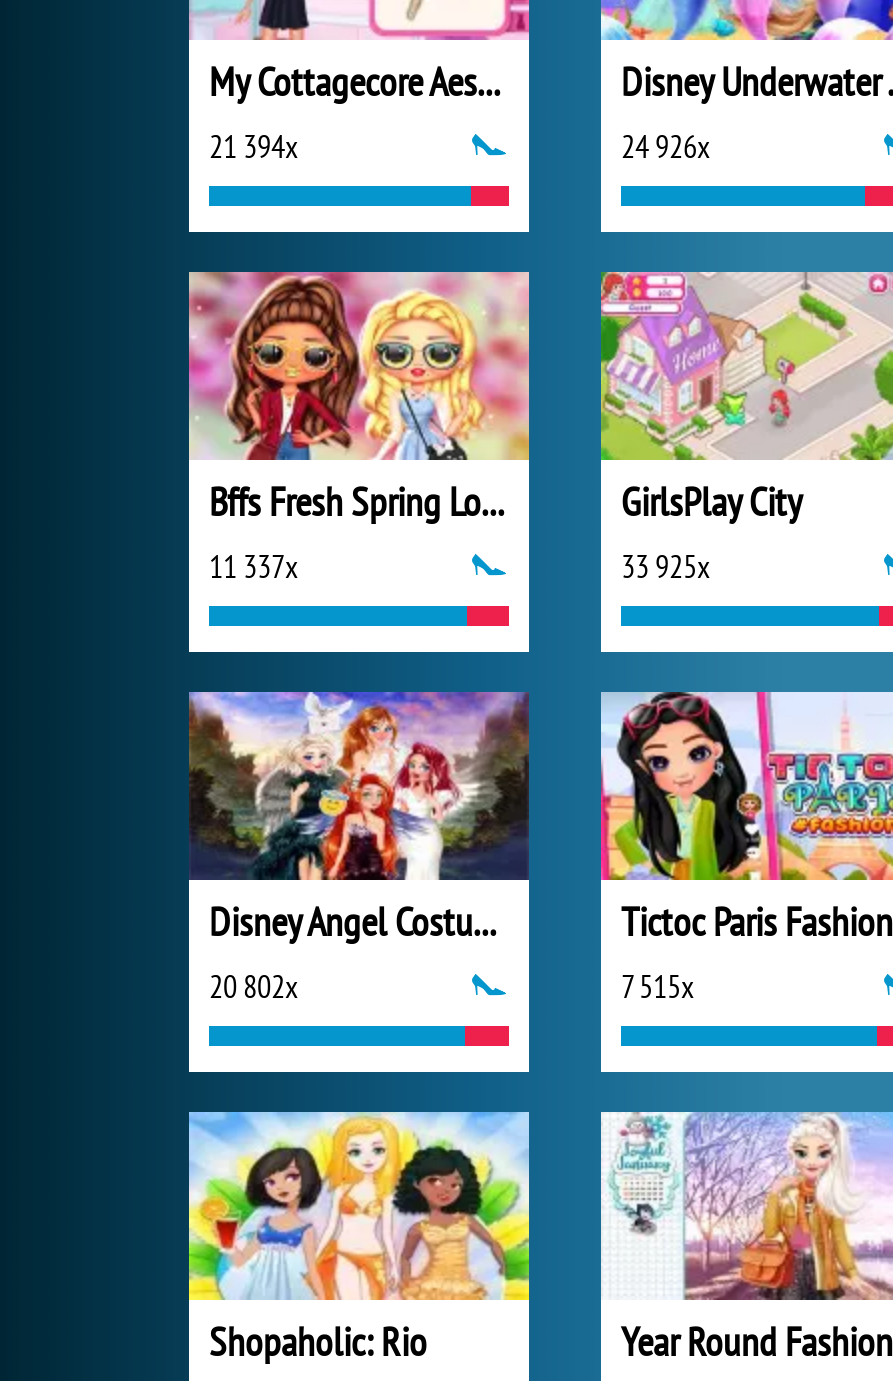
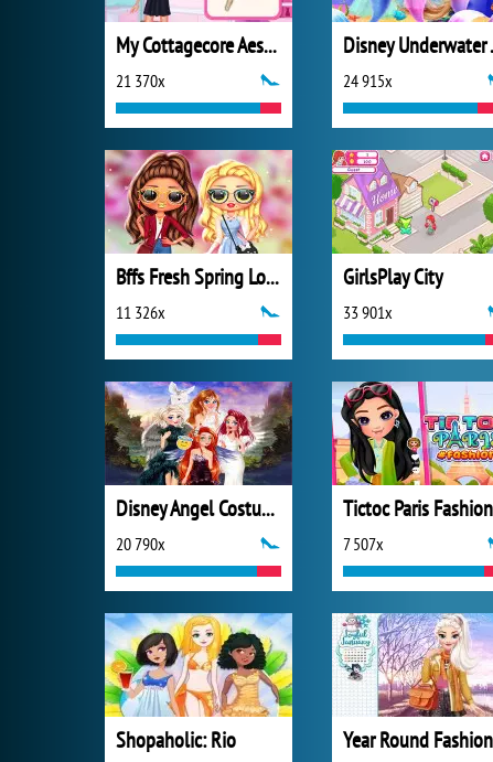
[209,126,299,166] 21 394x -> [116,69,165,92] 21 370x
[621,126,711,166] 24 926x -> [343,69,393,92] 24 915x
[209,546,299,586] 11 337x -> [116,301,165,323] 11 326x
[621,546,711,586] 33 925x -> [343,301,393,323] 33 901x
[209,966,299,1006] 20 802x -> [116,533,165,555] 20 790x
[621,966,695,1006] 7 515x -> [343,533,384,555] 7 507x

